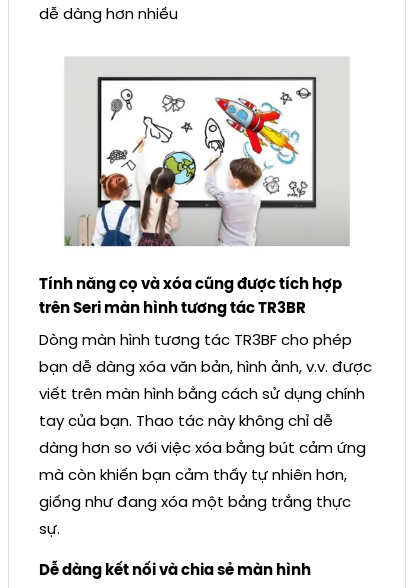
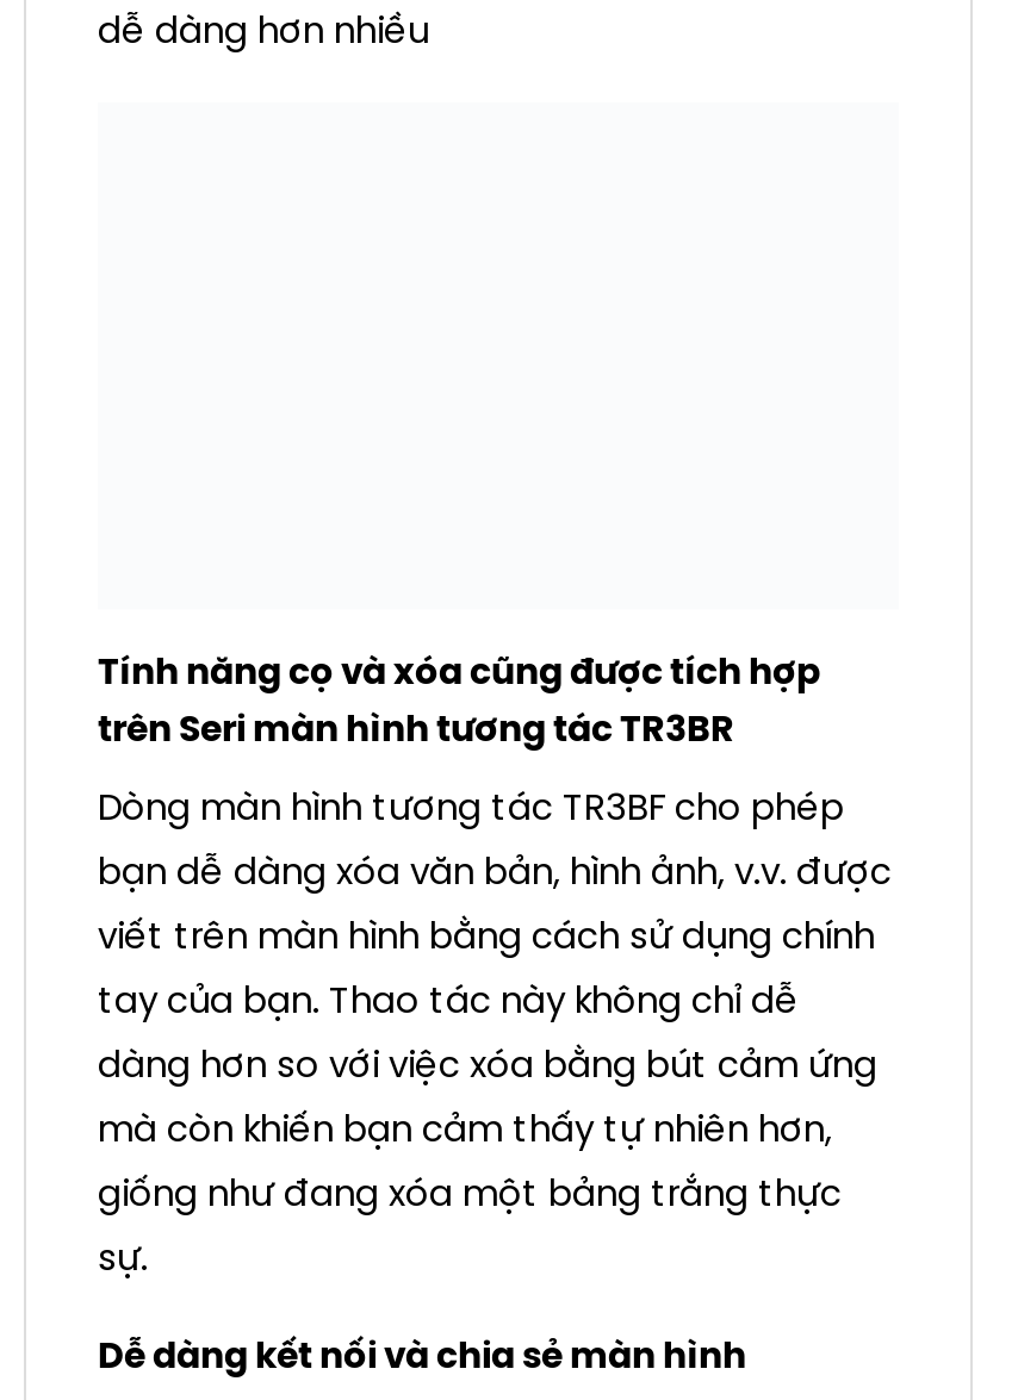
[63,57,350,247] [image] -> none

